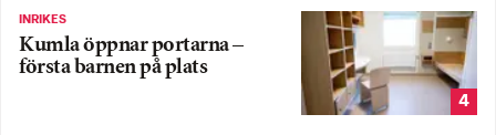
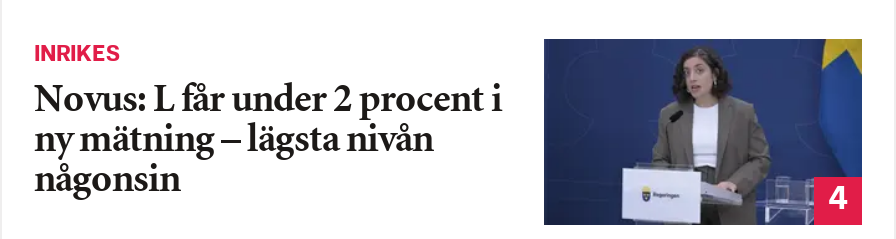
[300,10,477,116] [image] -> [542,36,864,228] [image]
[19,36,243,79] Kumla öppnar portarna – | första barnen på plats -> [34,83,502,201] Novus: L får under 2 procent i | ny mätning – lägsta nivån | någonsin

